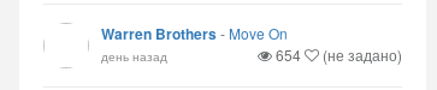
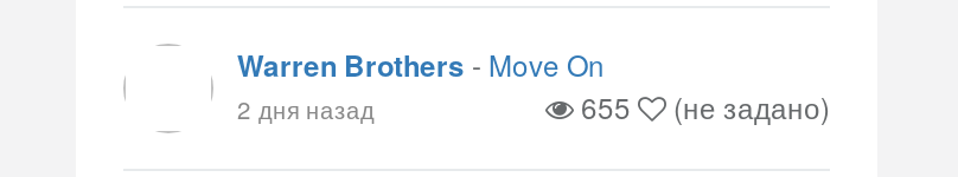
[101,44,305,65] день назад | 654 -> [237,86,638,126] 2 дня назад | 655

